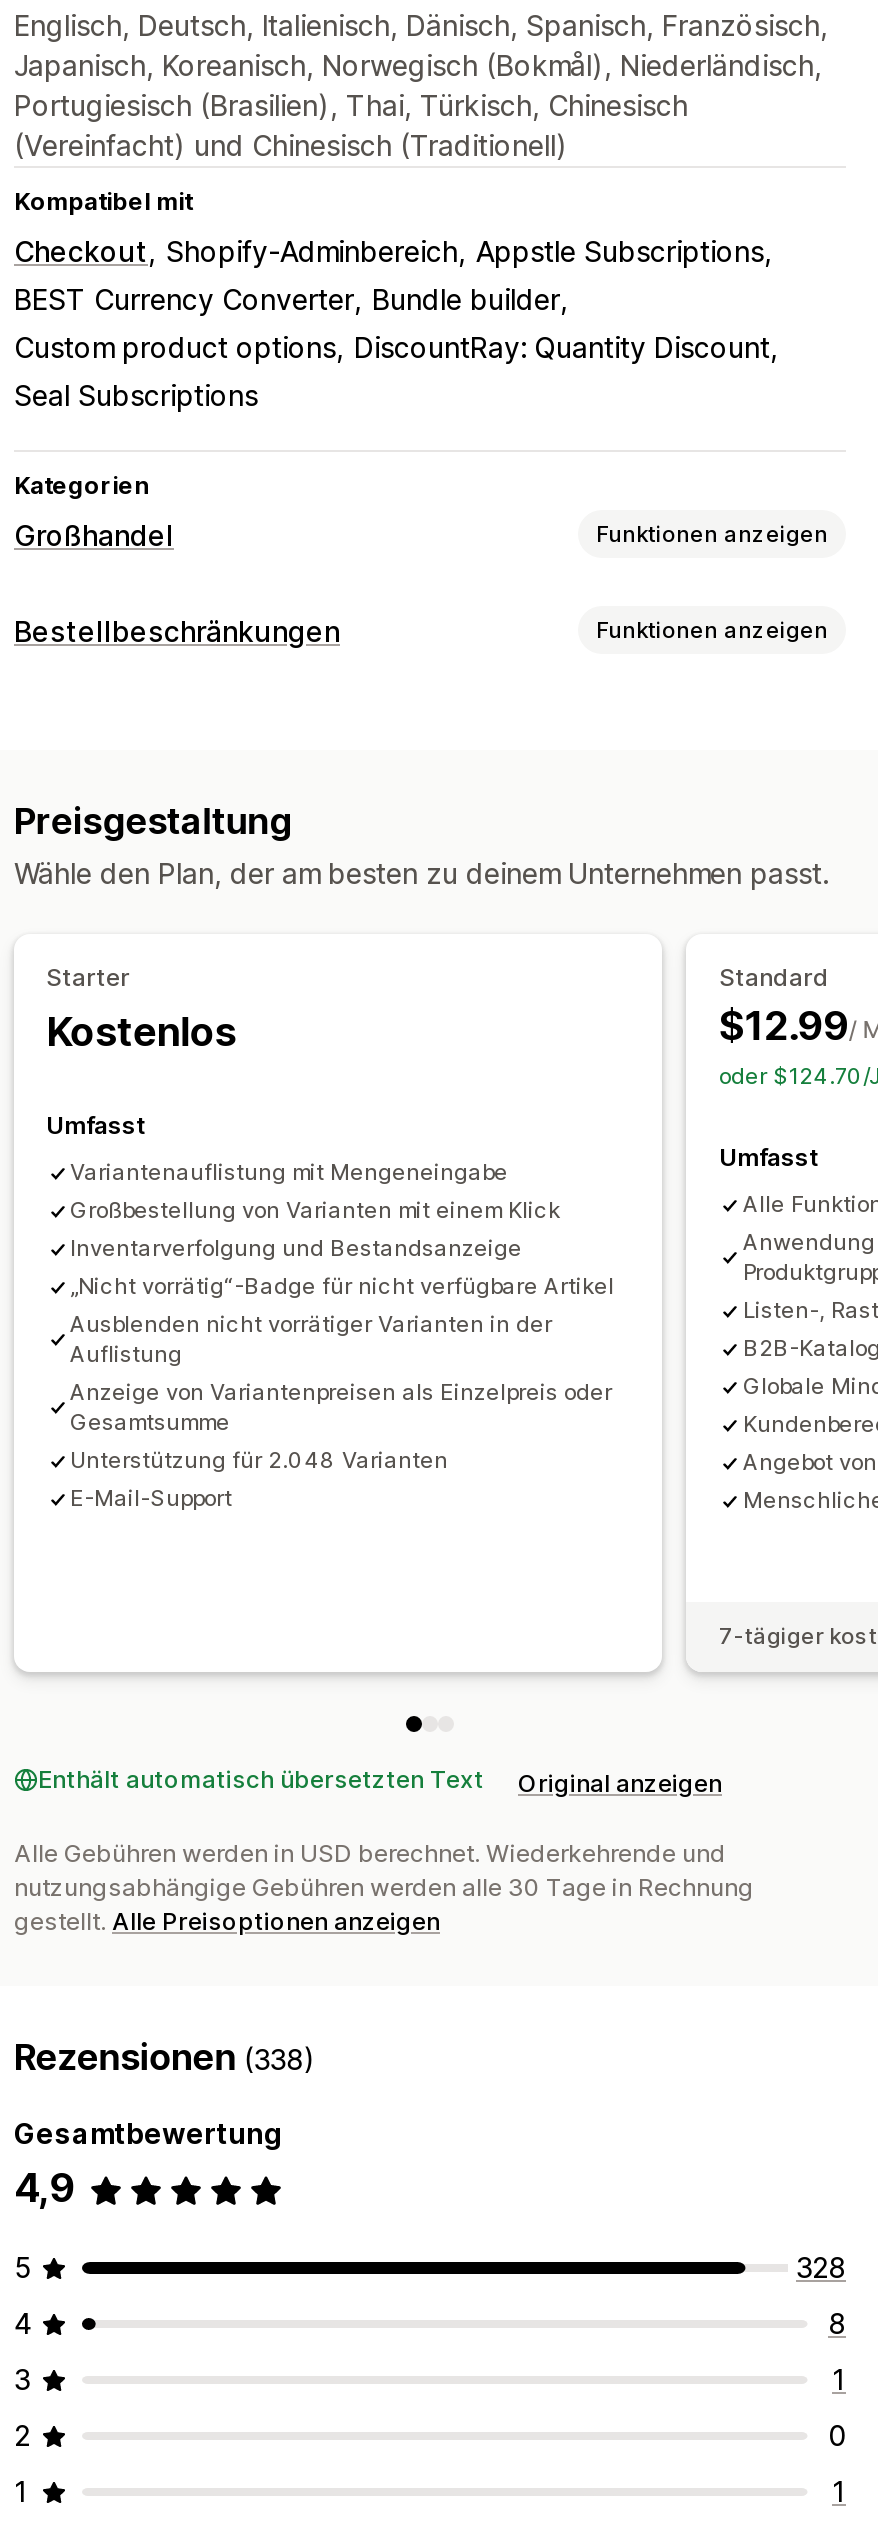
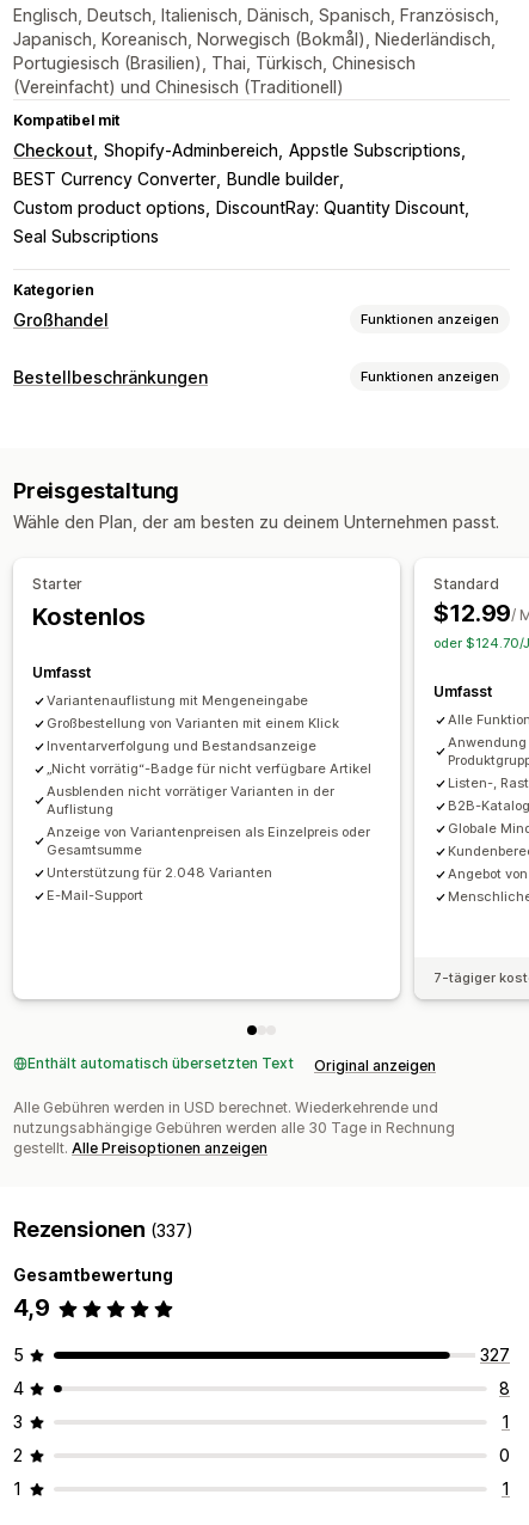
[14,2037,316,2079] Rezensionen (338) -> [13,1217,193,1242] Rezensionen (337)
[796,2251,846,2285] 328 -> [480,1345,510,1365] 327

